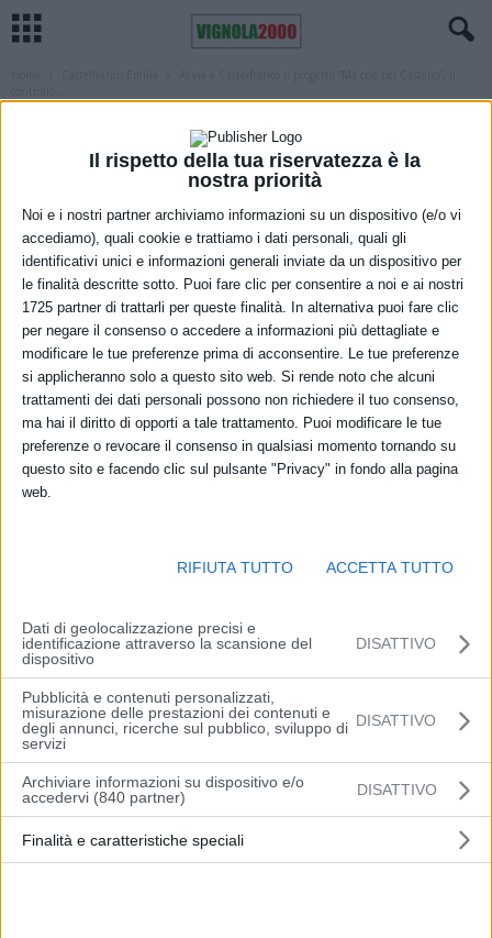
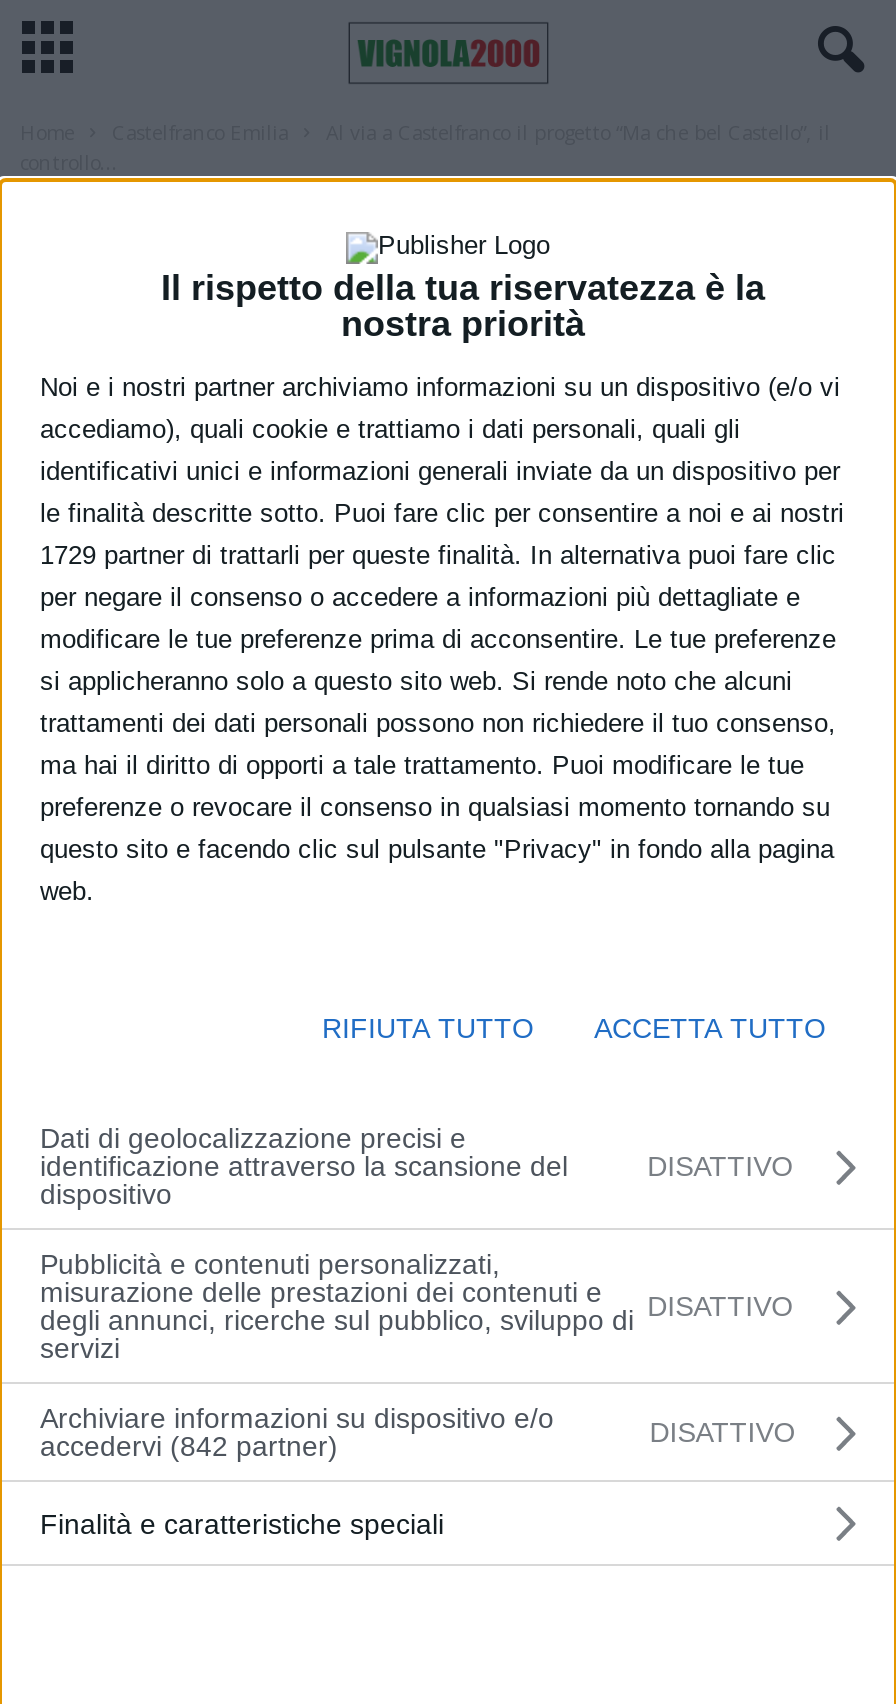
[22,299,459,316] 1725 partner di trattarli per queste finalità. In alternativa puoi fare clic -> [40,540,836,570] 1729 partner di trattarli per queste finalità. In alternativa puoi fare clic
[22,789,186,806] accedervi (840 partner) -> [40,1430,338,1462] accedervi (842 partner)

